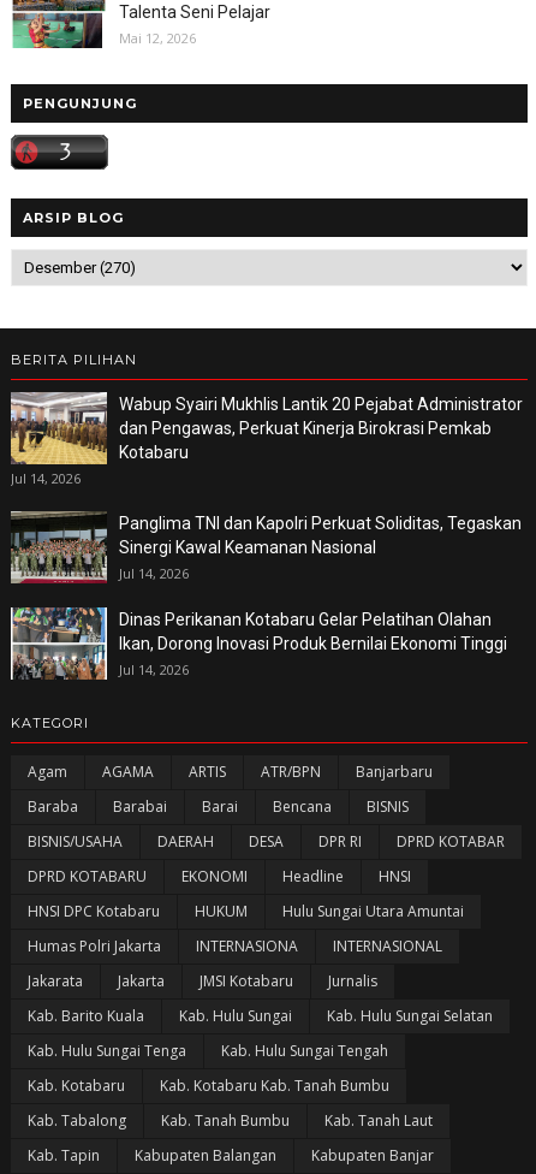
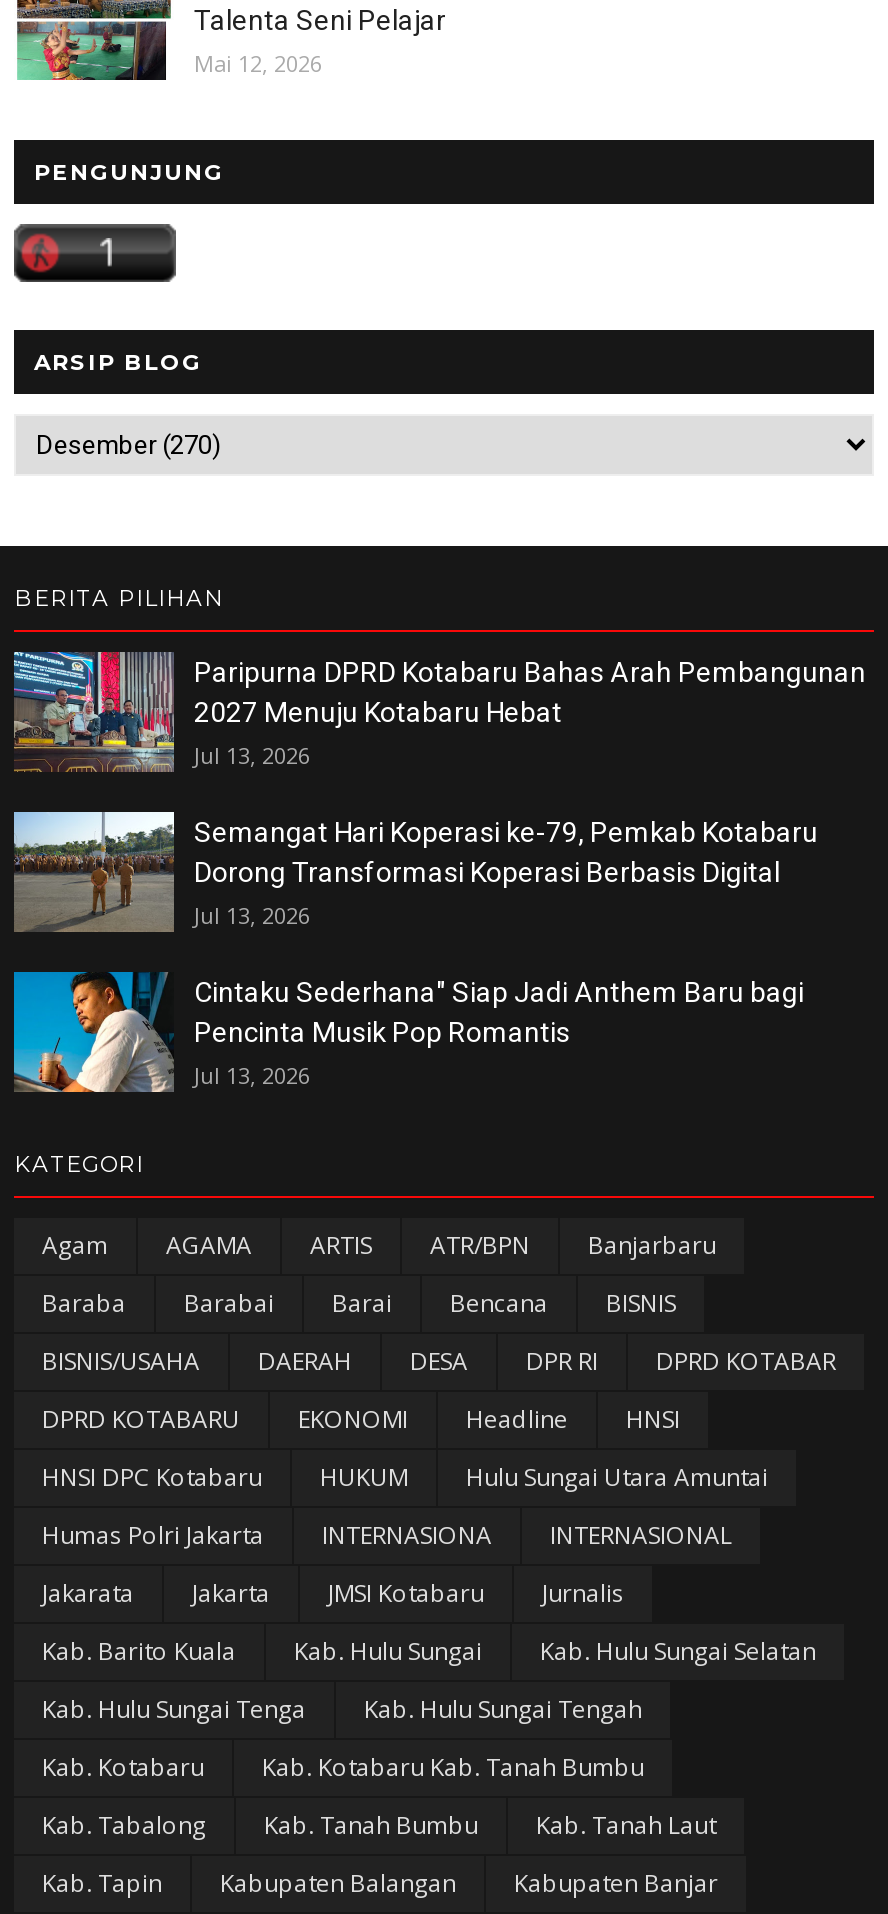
[10,391,523,487] [image] | Wabup Syairi Mukhlis Lantik 20 Pejabat Administrator | dan Pengawas, Perkuat Kinerja Birokrasi Pemkab | Kotabaru | Jul 14, 2026 -> [14,650,866,772] [image] | Paripurna DPRD Kotabaru Bahas Arah Pembangunan | 2027 Menuju Kotabaru Hebat | Jul 13, 2026
[11,511,522,585] [image] | Panglima TNI dan Kapolri Perkuat Soliditas, Tegaskan | Sinergi Kawal Keamanan Nasional | Jul 14, 2026 -> [12,810,818,934] [image] | Semangat Hari Koperasi ke-79, Pemkab Kotabaru | Dorong Transformasi Koperasi Berbasis Digital | Jul 13, 2026
[10,606,507,680] [image] | Dinas Perikanan Kotabaru Gelar Pelatihan Olahan | Ikan, Dorong Inovasi Produk Bernilai Ekonomi Tinggi | Jul 14, 2026 -> [12,970,804,1094] [image] | Cintaku Sederhana" Siap Jadi Anthem Baru bagi | Pencinta Musik Pop Romantis | Jul 13, 2026

